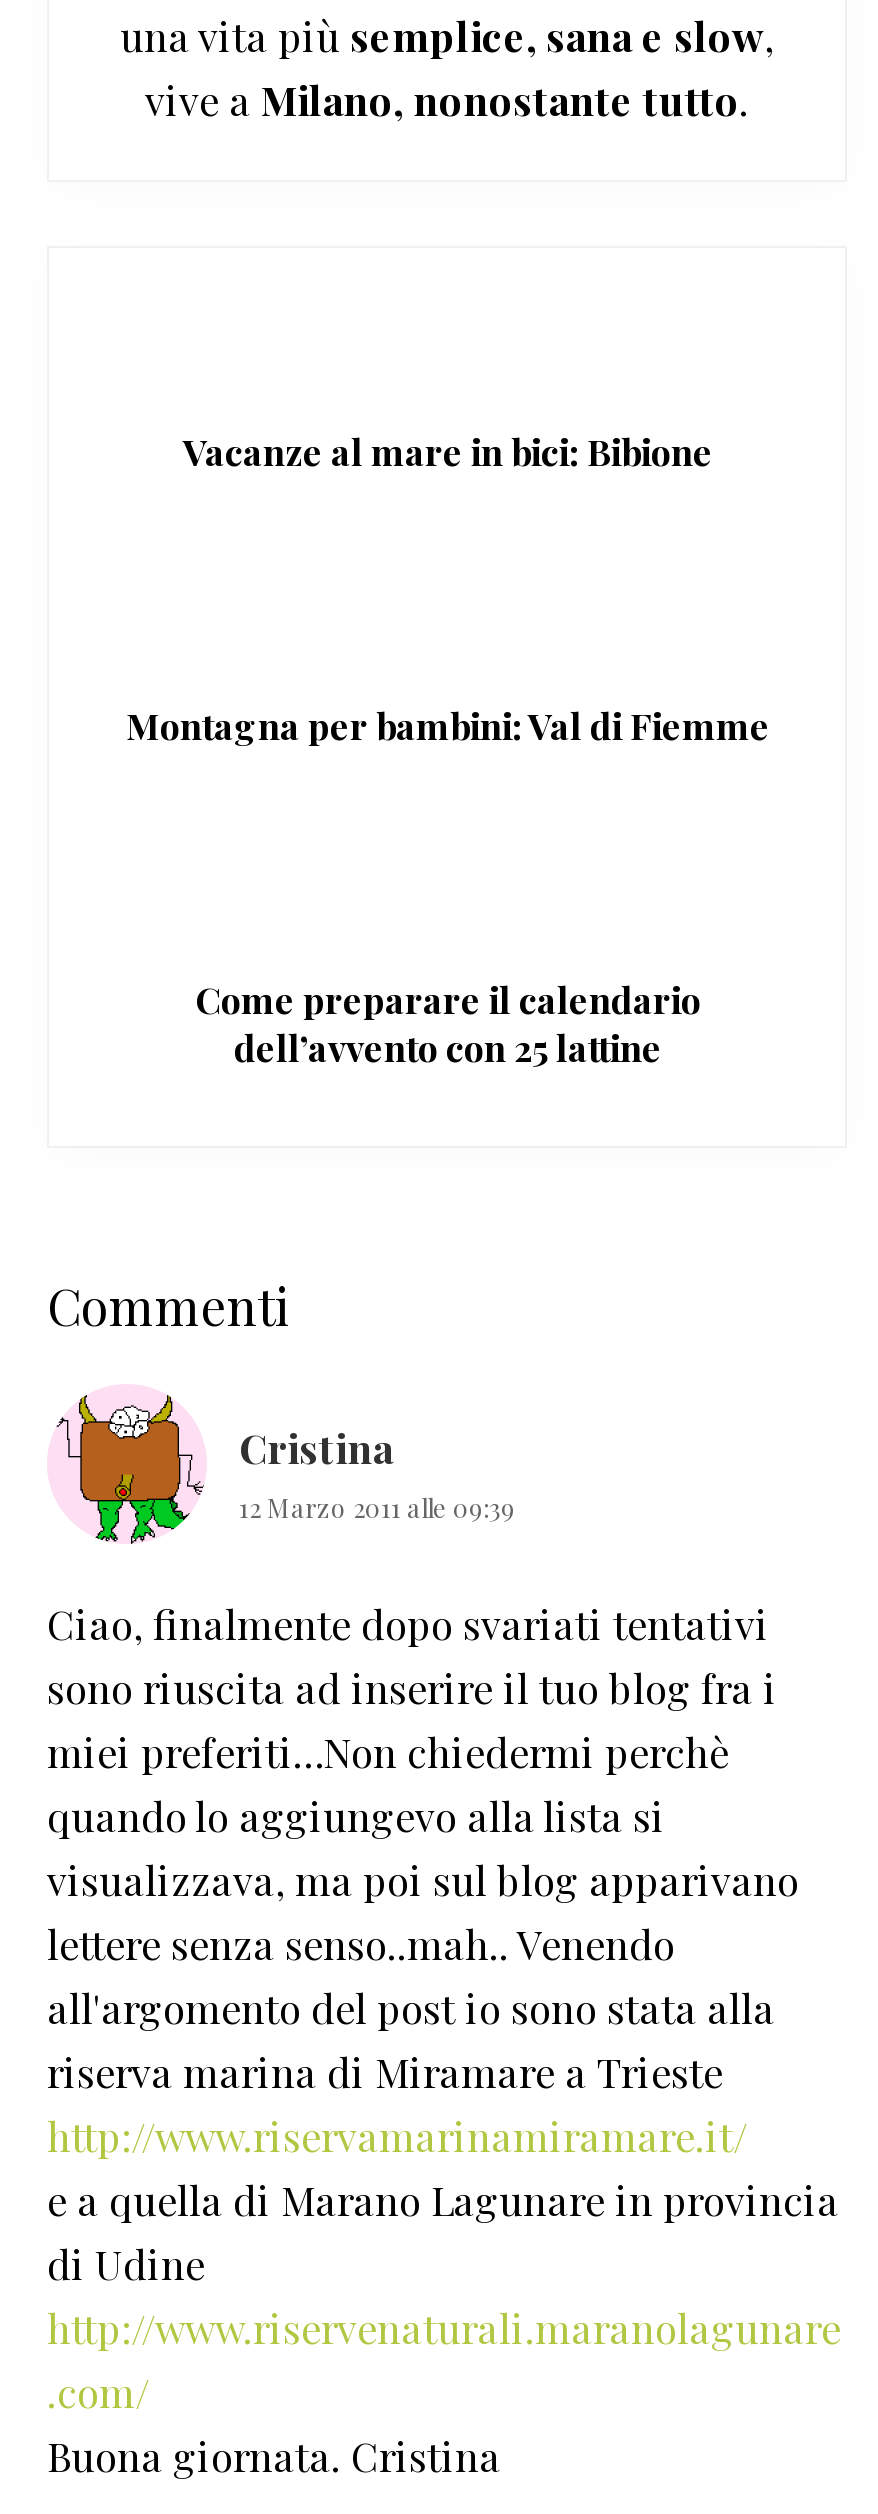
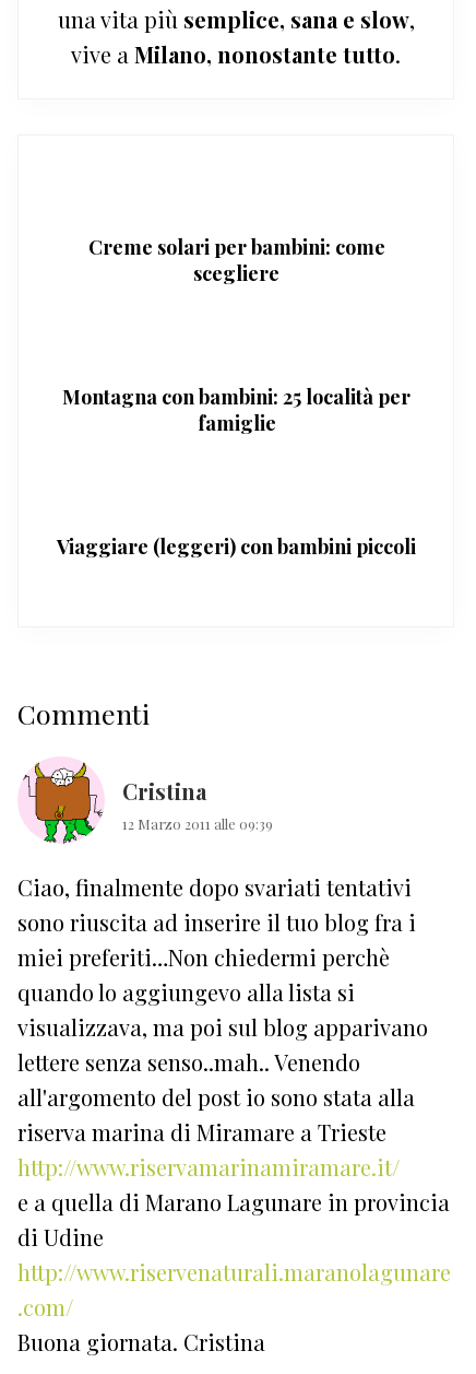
[183,428,713,476] Vacanze al mare in bici: Bibione -> [88,234,385,286] Creme solari per bambini: come | scegliere
[126,702,770,750] Montagna per bambini: Val di Fiemme -> [62,384,410,436] Montagna con bambini: 25 località per | famiglie
[195,976,701,1072] Come preparare il calendario | dell’avvento con 25 lattine -> [57,533,416,560] Viaggiare (leggeri) con bambini piccoli

